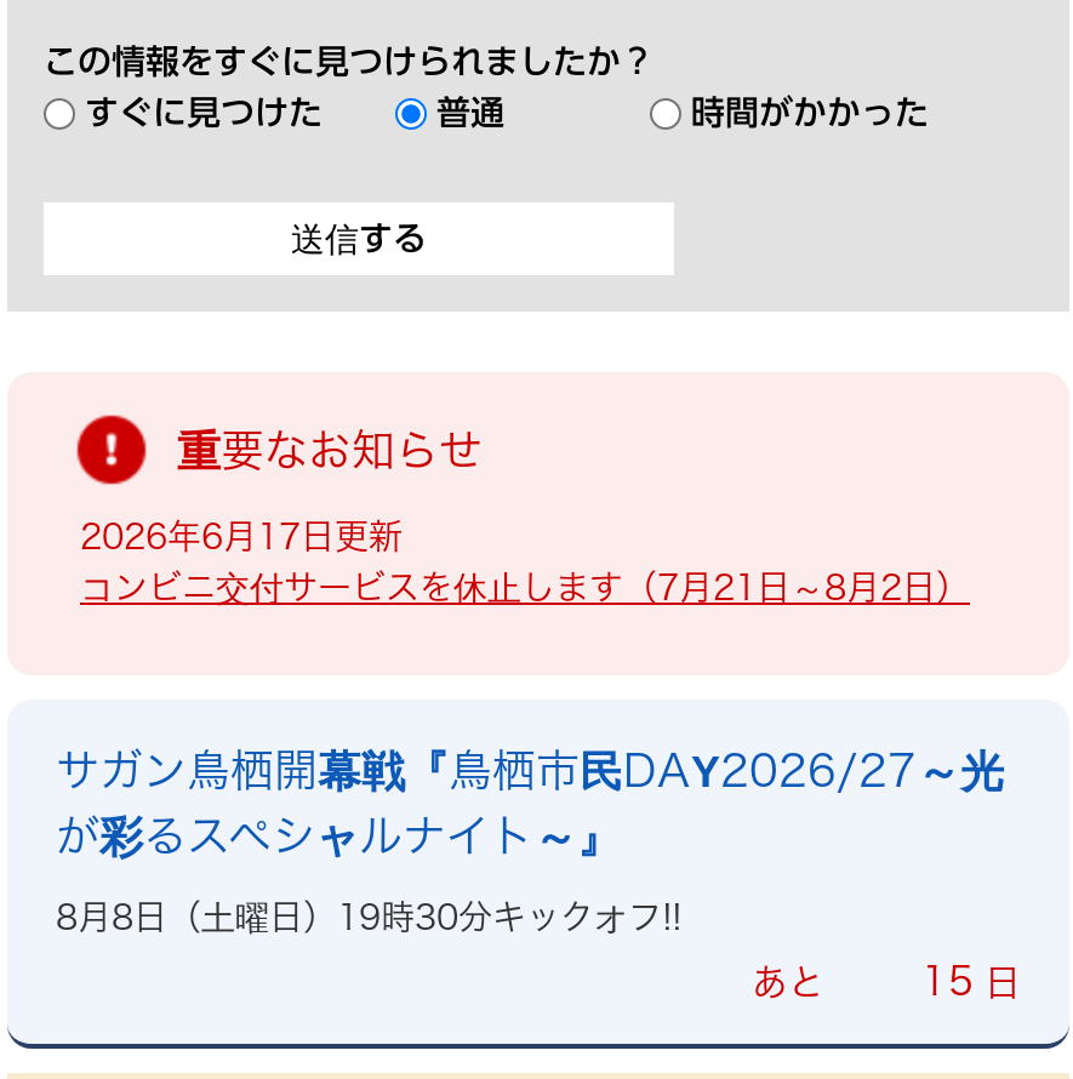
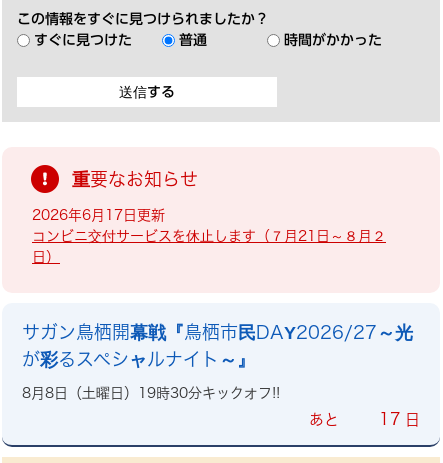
[80,571,970,605] コンビニ交付サービスを休止します（7月21日～8月2日） -> [32,229,386,264] コンビニ交付サービスを休止します（７月21日～８月２ | 日）
[921,962,1021,1000] 15 日 -> [379,411,420,427] 17 日

